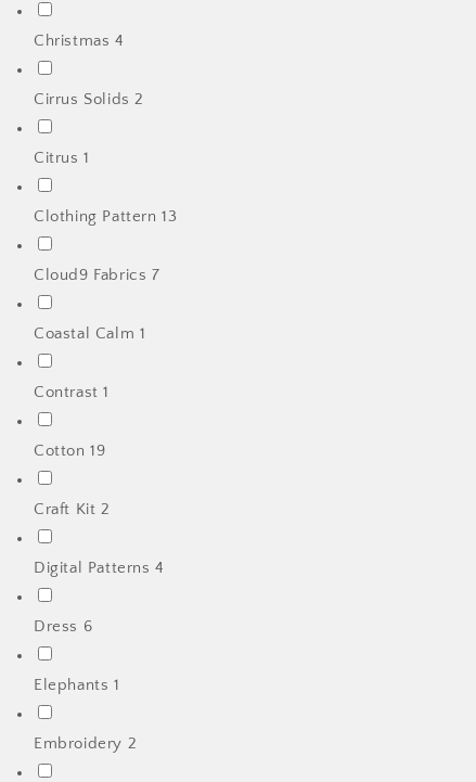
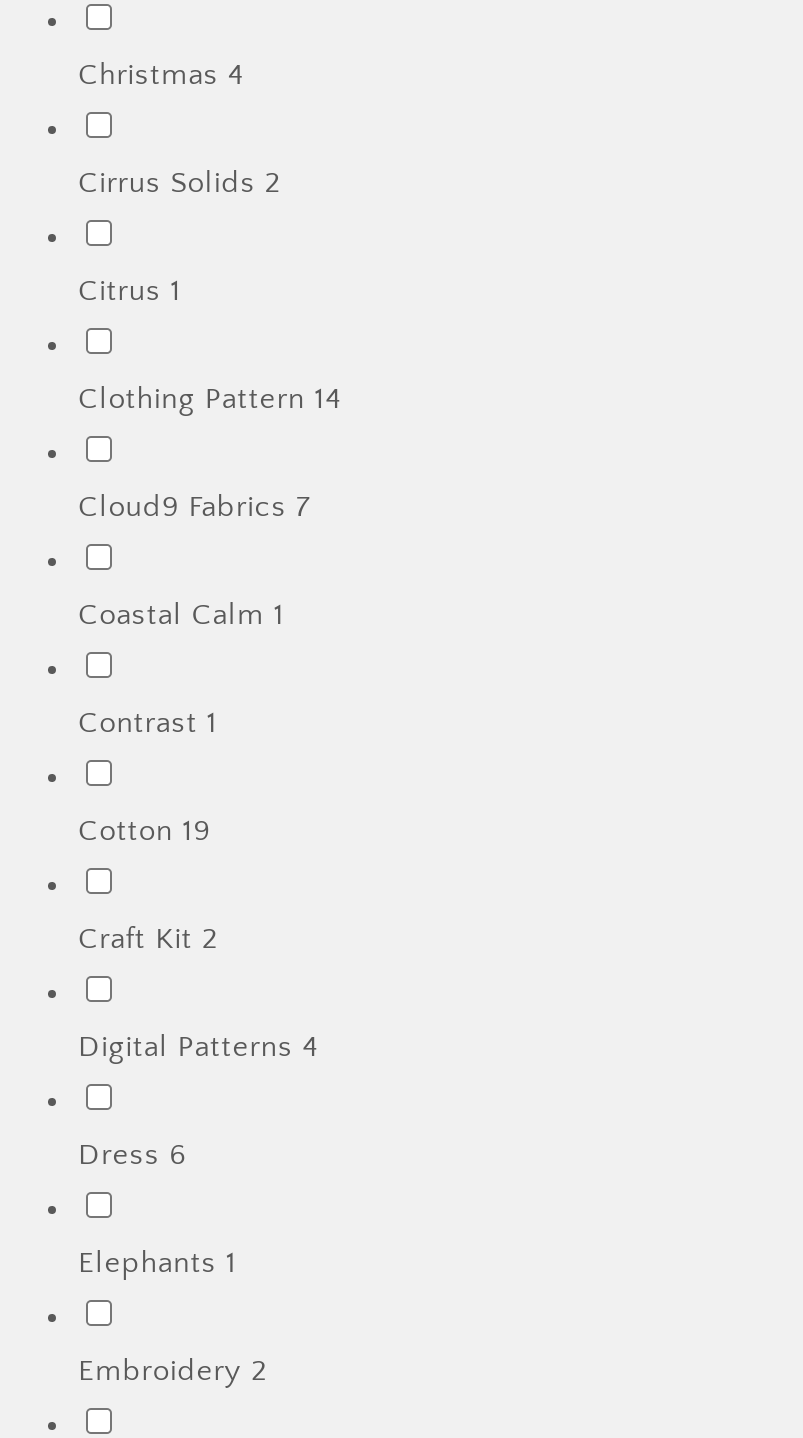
[34,207,177,225] Clothing Pattern 13 -> [78,381,343,415] Clothing Pattern 14

